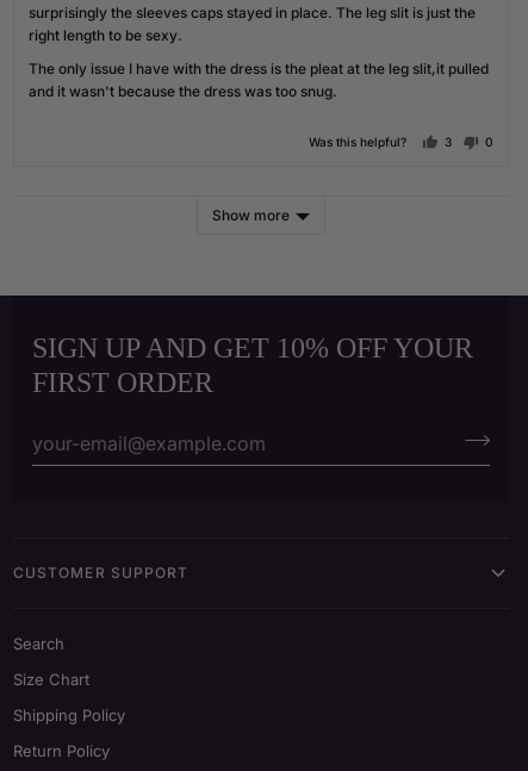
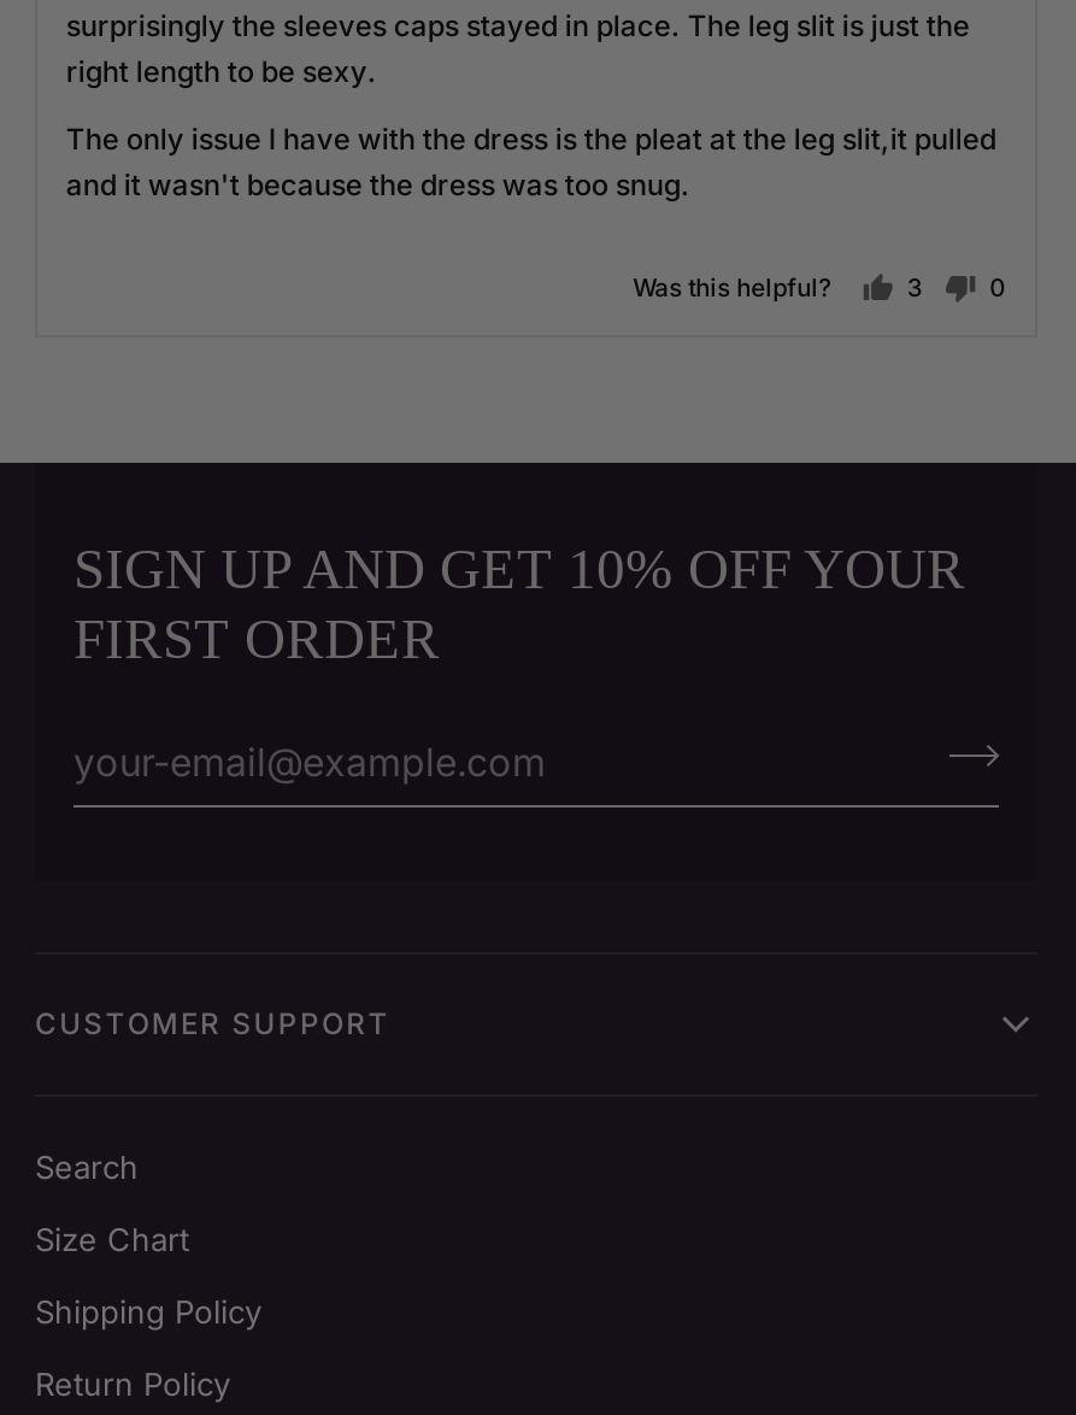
[212,206,289,224] Show more -> none

